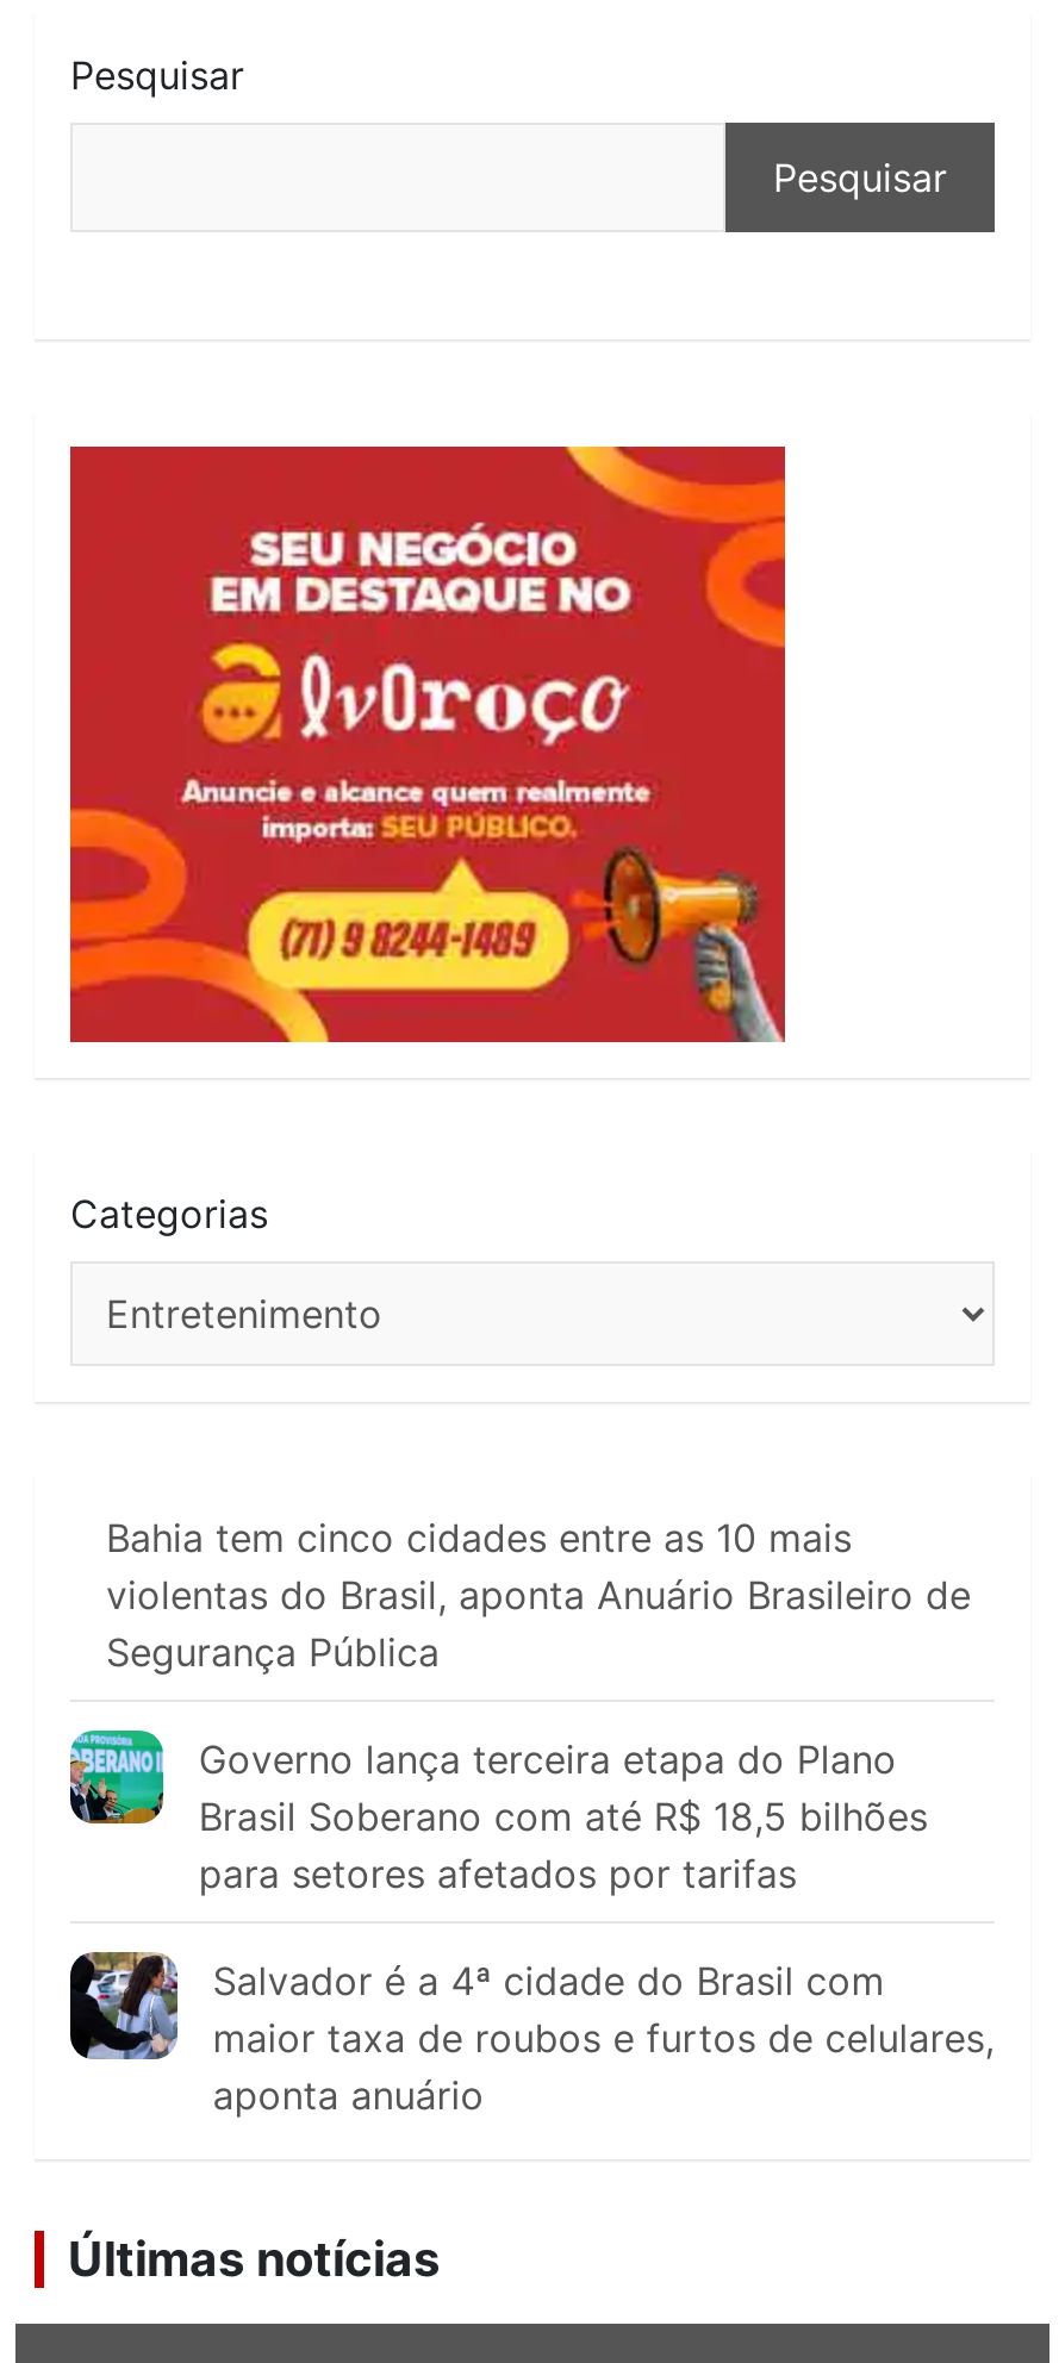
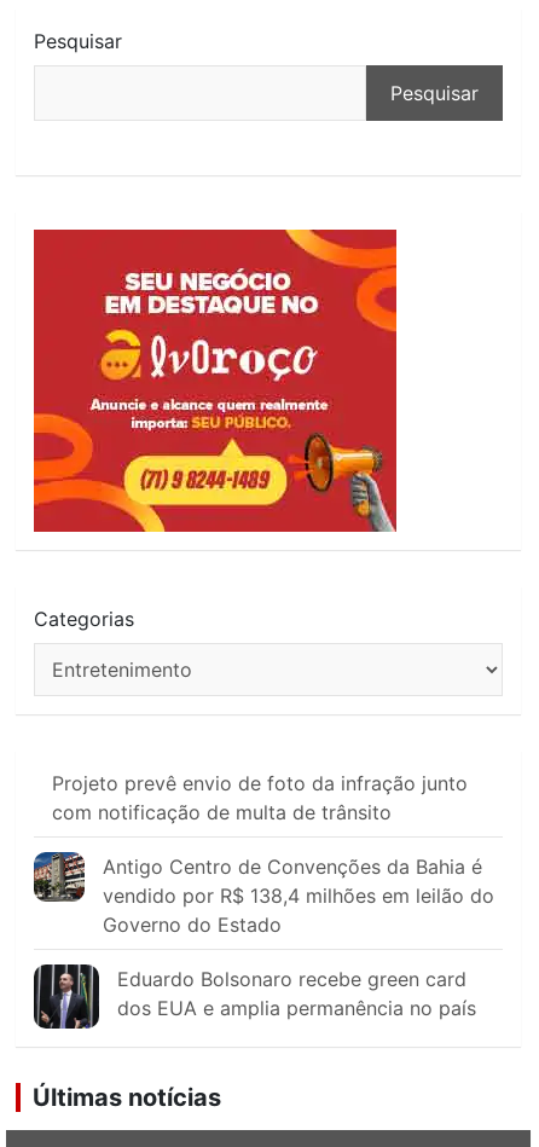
[106,1514,971,1676] Bahia tem cinco cidades entre as 10 mais | violentas do Brasil, aponta Anuário Brasileiro de | Segurança Pública -> [52,771,468,824] Projeto prevê envio de foto da infração junto | com notificação de multa de trânsito
[68,1735,928,1897] [image] | Governo lança terceira etapa do Plano | Brasil Soberano com até R$ 18,5 bilhões | para setores afetados por tarifas -> [33,854,494,936] [image] | Antigo Centro de Convenções da Bahia é | vendido por R$ 138,4 milhões em leilão do | Governo do Estado
[70,1949,994,2119] [image] | Salvador é a 4ª cidade do Brasil com | maior taxa de roubos e furtos de celulares, | aponta anuário -> [33,963,476,1030] [image] | Eduardo Bolsonaro recebe green card | dos EUA e amplia permanência no país

